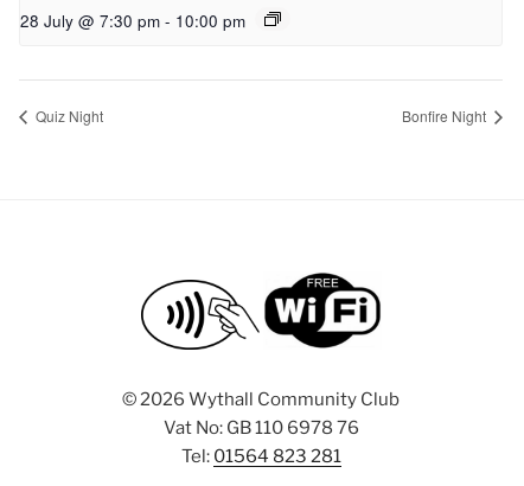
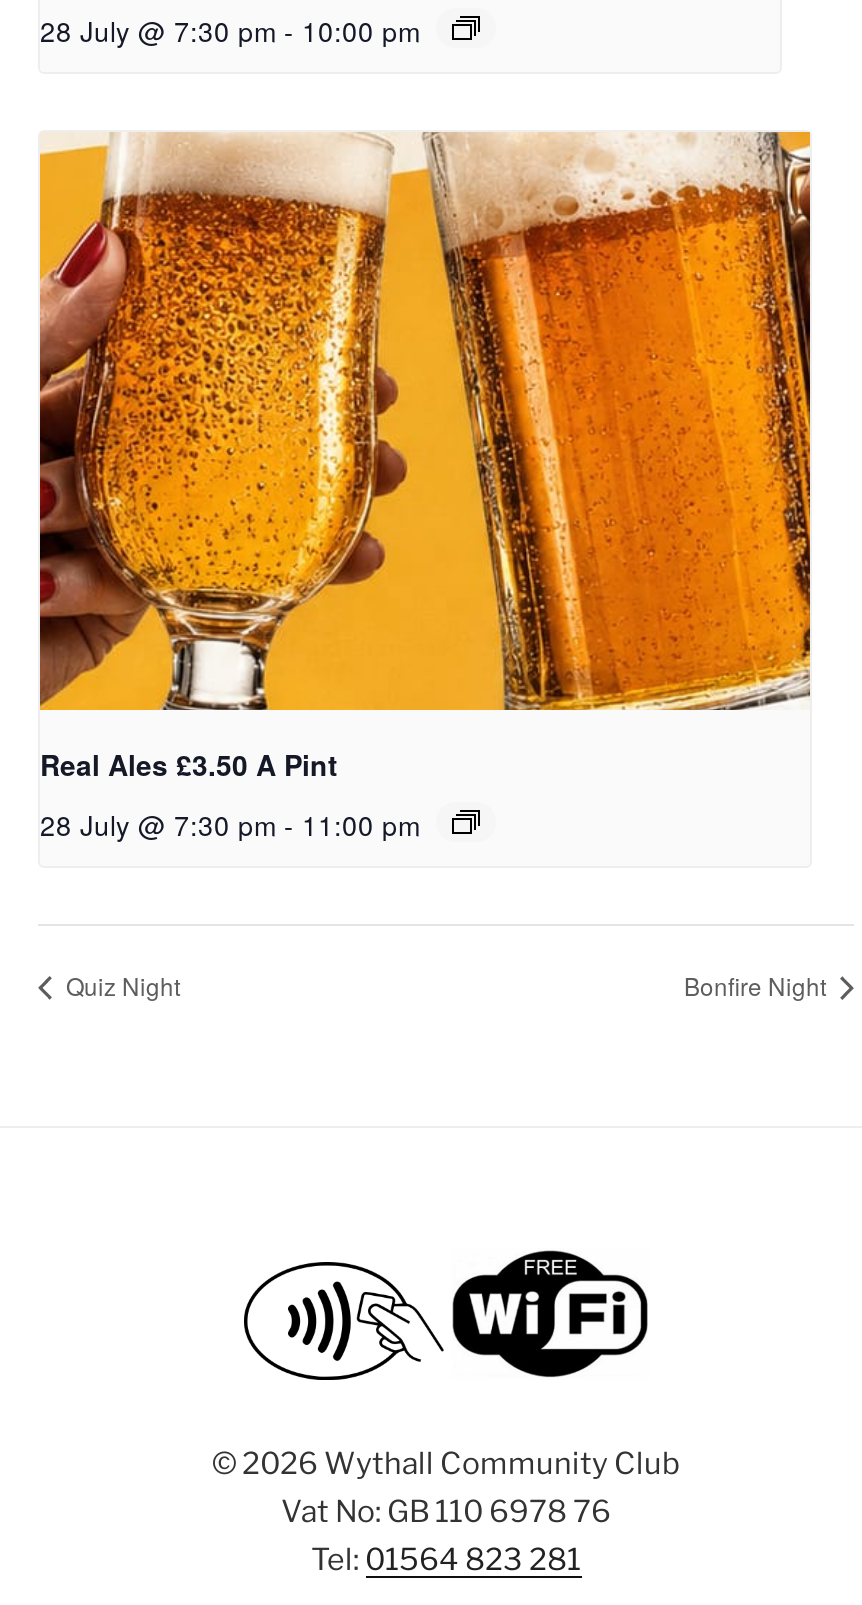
none -> [38,130,812,843] [image] | Real Ales £3.50 A Pint | 28 July @ 7:30 pm - 11:00 pm

